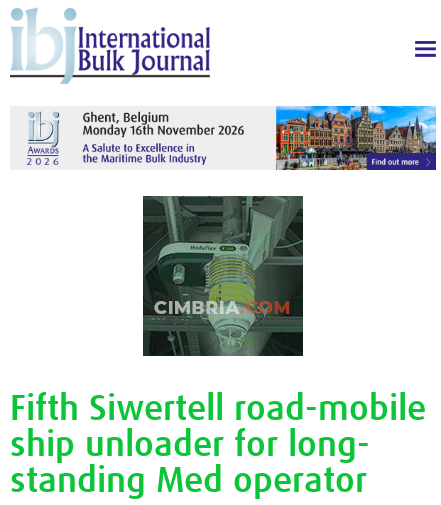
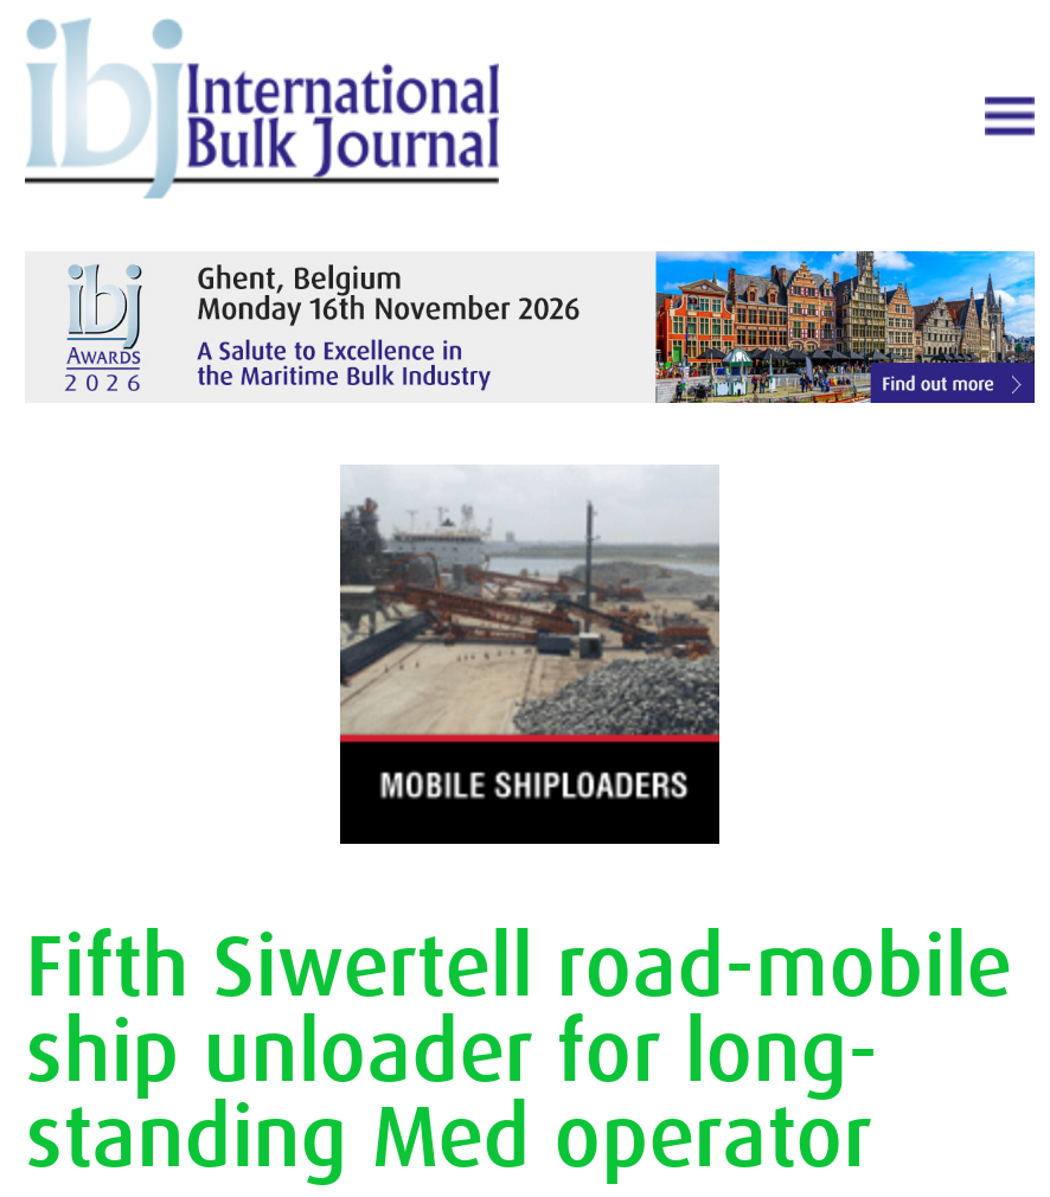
[142,195,304,357] [image] -> [338,465,722,846] [image]

